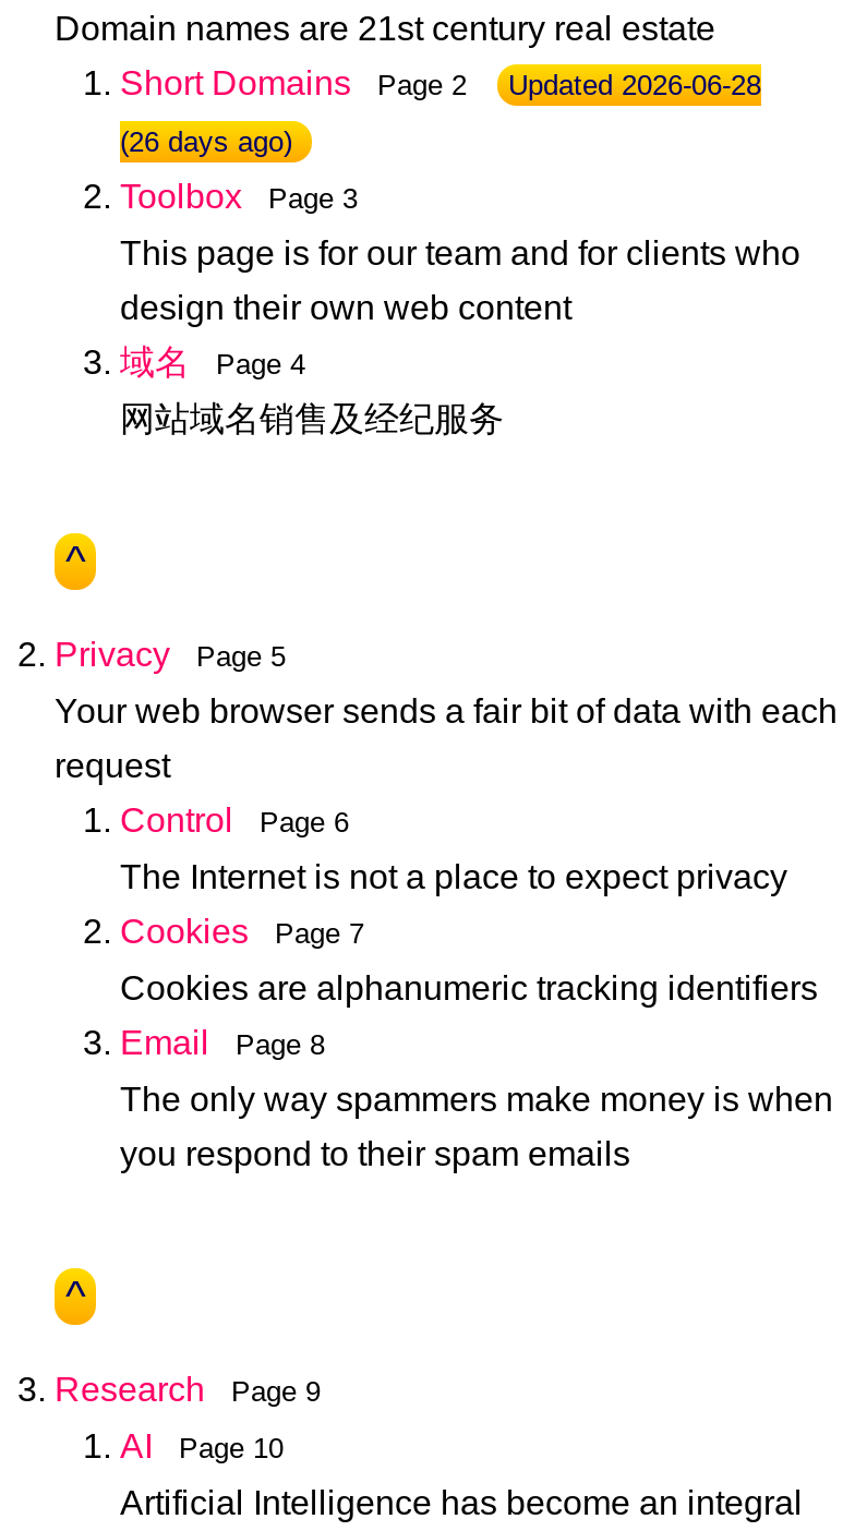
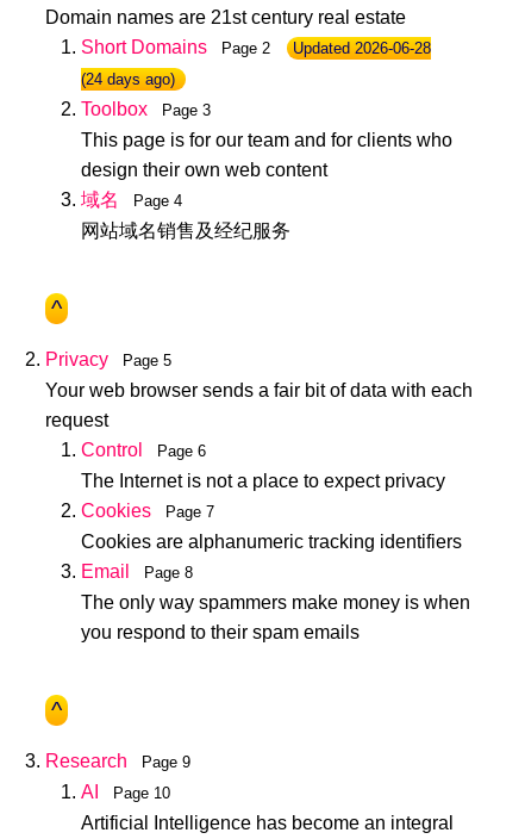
[120,125,301,158] (26 days ago) -> [81,70,180,88] (24 days ago)

